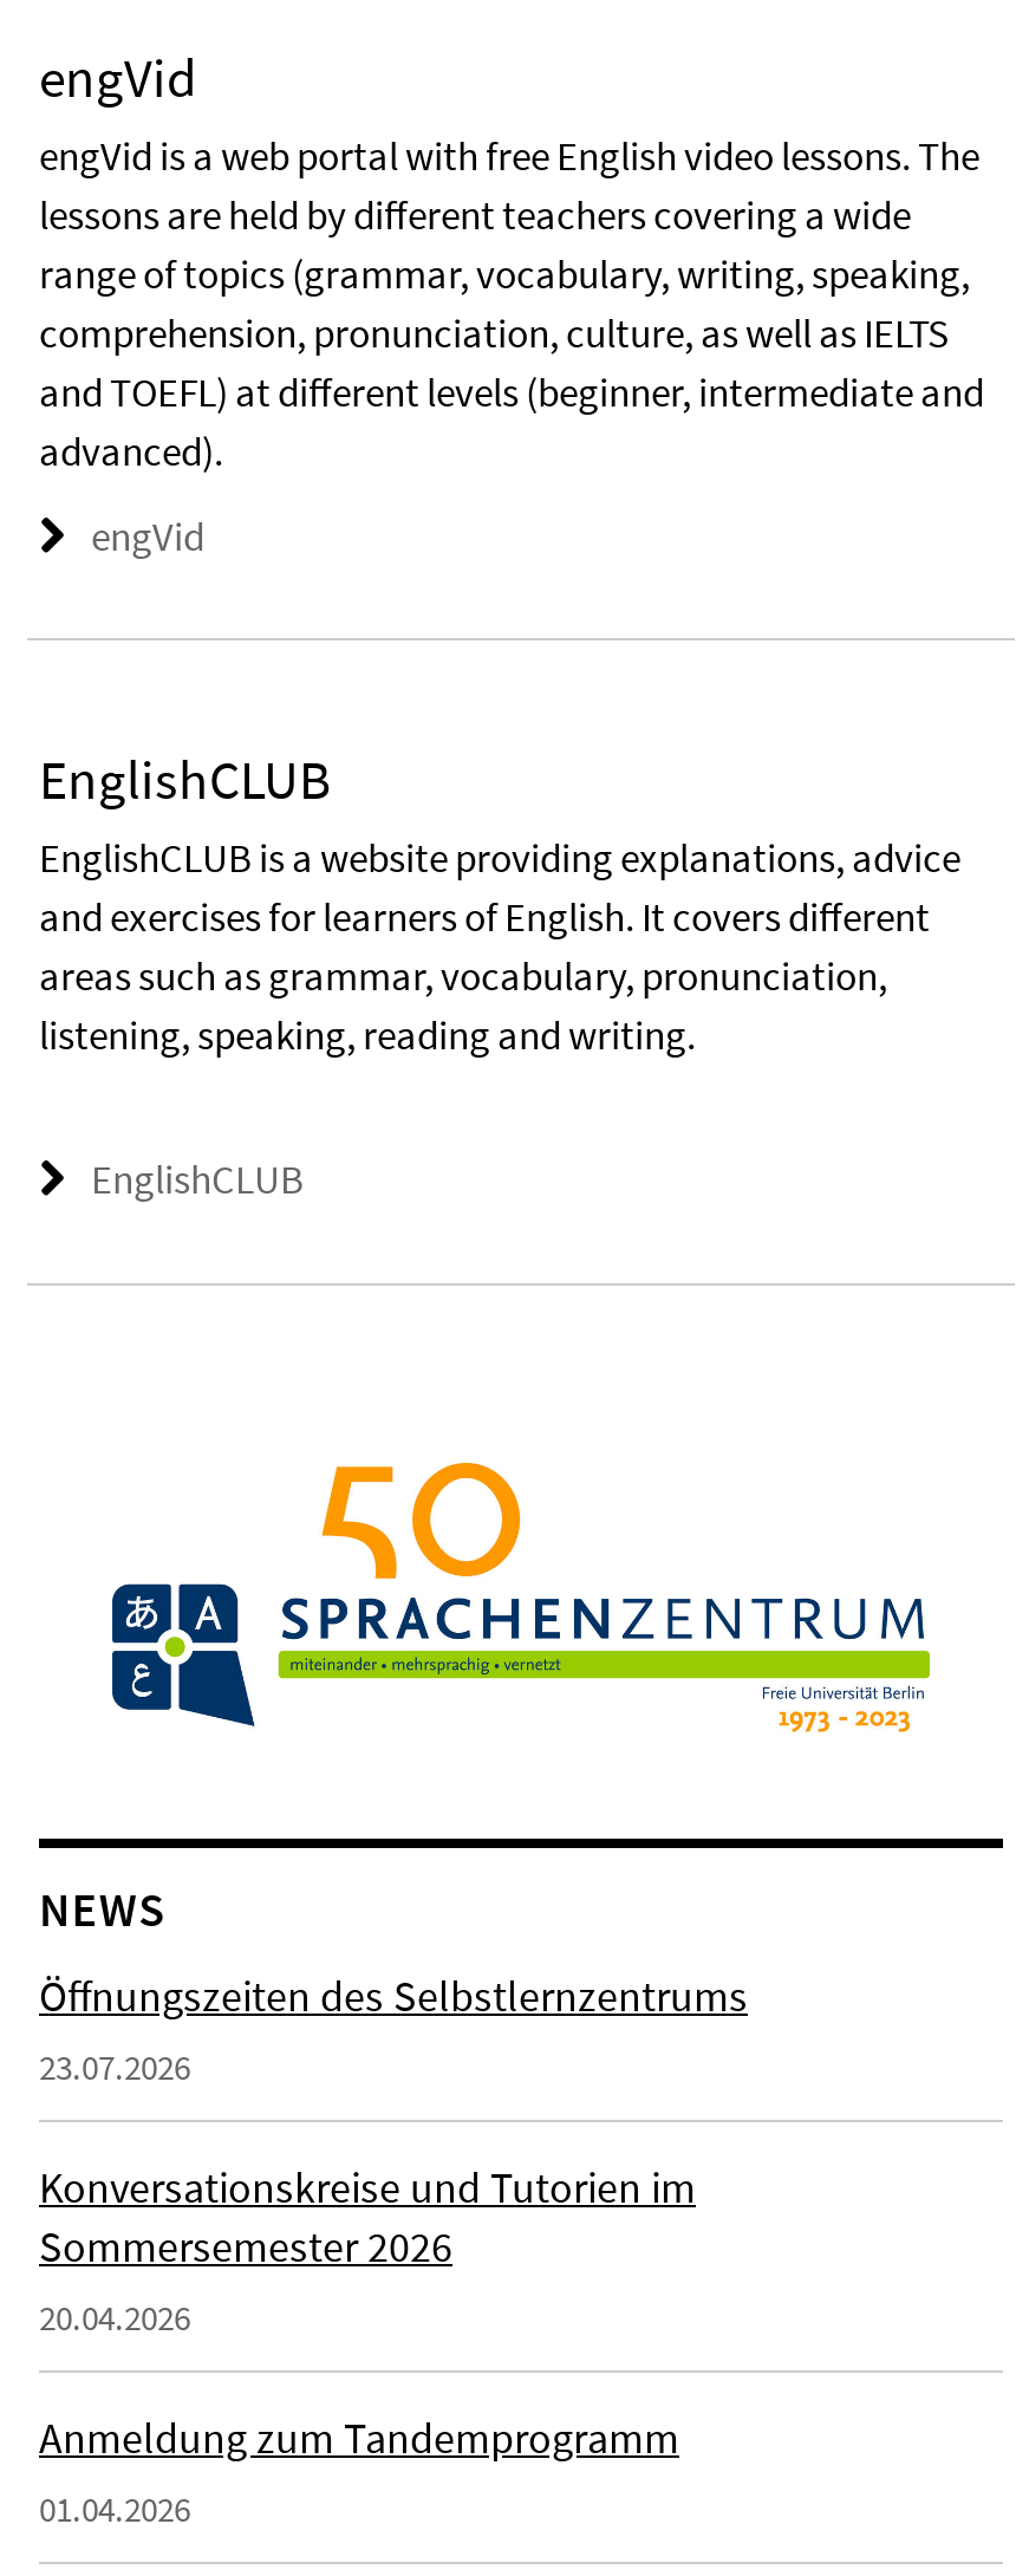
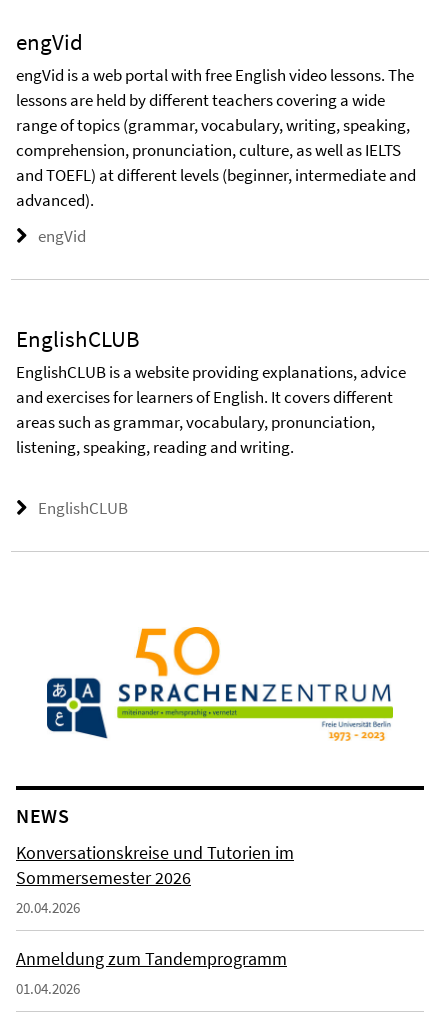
[39,1967,748,2088] Öffnungszeiten des Selbstlernzentrums | 23.07.2026 -> none

